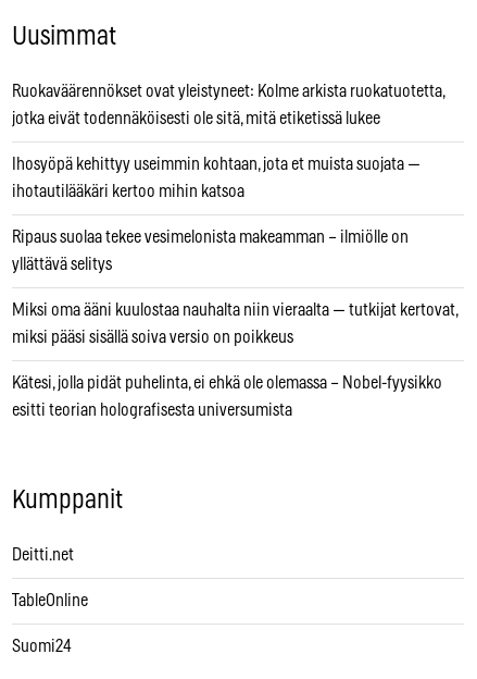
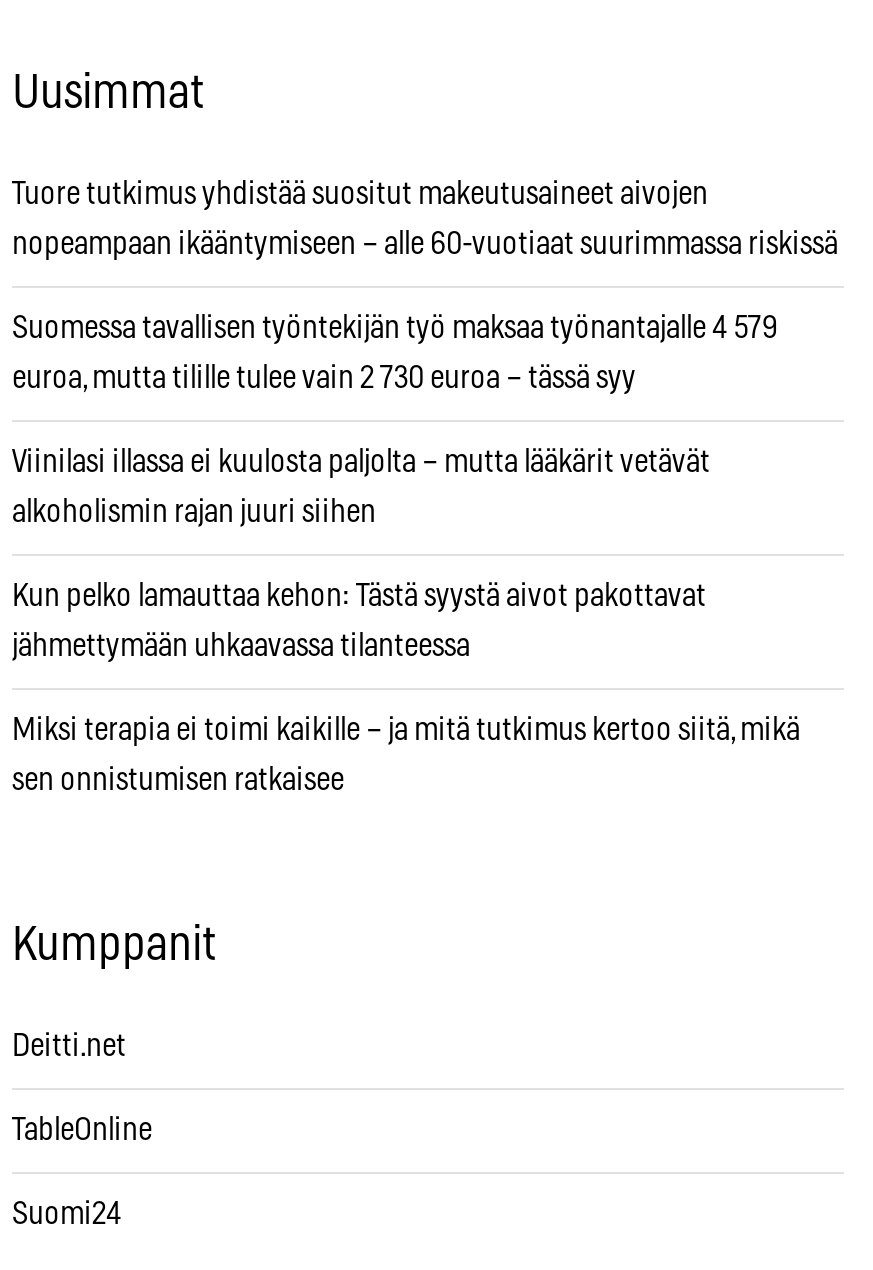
[12,83,444,100] Ruokaväärennökset ovat yleistyneet: Kolme arkista ruokatuotetta, -> [12,179,708,211] Tuore tutkimus yhdistää suositut makeutusaineet aivojen
[12,110,380,128] jotka eivät todennäköisesti ole sitä, mitä etiketissä lukee -> [12,229,838,261] nopeampaan ikääntymiseen – alle 60-vuotiaat suurimmassa riskissä
[12,156,420,173] Ihosyöpä kehittyy useimmin kohtaan, jota et muista suojata — -> [12,313,778,345] Suomessa tavallisen työntekijän työ maksaa työnantajalle 4 579
[12,183,244,201] ihotautilääkäri kertoo mihin katsoa -> [12,363,636,395] euroa, mutta tilille tulee vain 2 730 euroa – tässä syy
[12,229,409,246] Ripaus suolaa tekee vesimelonista makeamman – ilmiölle on -> [12,447,710,479] Viinilasi illassa ei kuulosta paljolta – mutta lääkärit vetävät
[12,256,112,273] yllättävä selitys -> [12,497,376,529] alkoholismin rajan juuri siihen
[12,302,457,319] Miksi oma ääni kuulostaa nauhalta niin vieraalta — tutkijat kertovat, -> [12,581,706,613] Kun pelko lamauttaa kehon: Tästä syystä aivot pakottavat
[12,329,293,346] miksi pääsi sisällä soiva versio on poikkeus -> [12,631,470,663] jähmettymään uhkaavassa tilanteessa
[12,375,442,392] Kätesi, jolla pidät puhelinta, ei ehkä ole olemassa – Nobel-fyysikko -> [12,715,800,747] Miksi terapia ei toimi kaikille – ja mitä tutkimus kertoo siitä, mikä
[12,402,292,419] esitti teorian holografisesta universumista -> [12,765,344,797] sen onnistumisen ratkaisee

